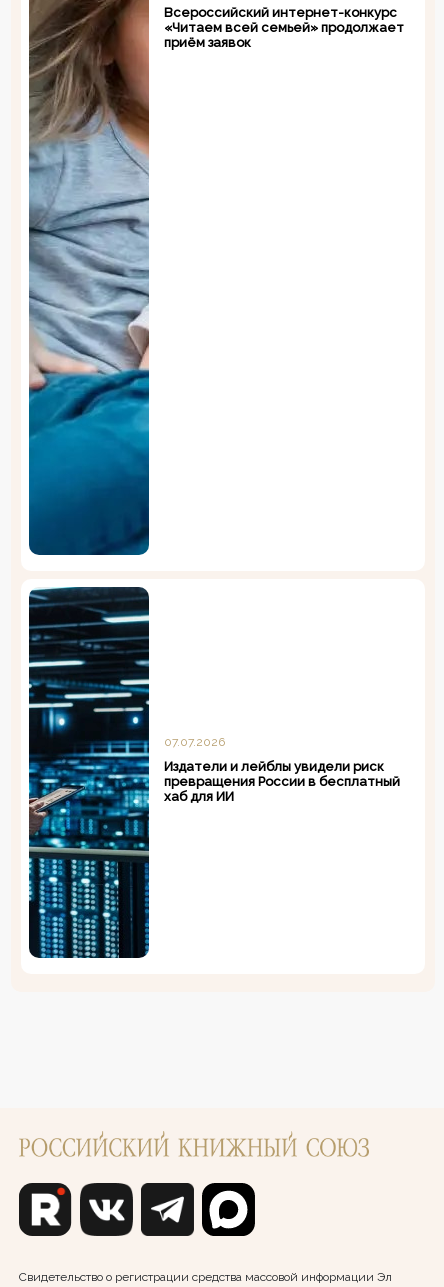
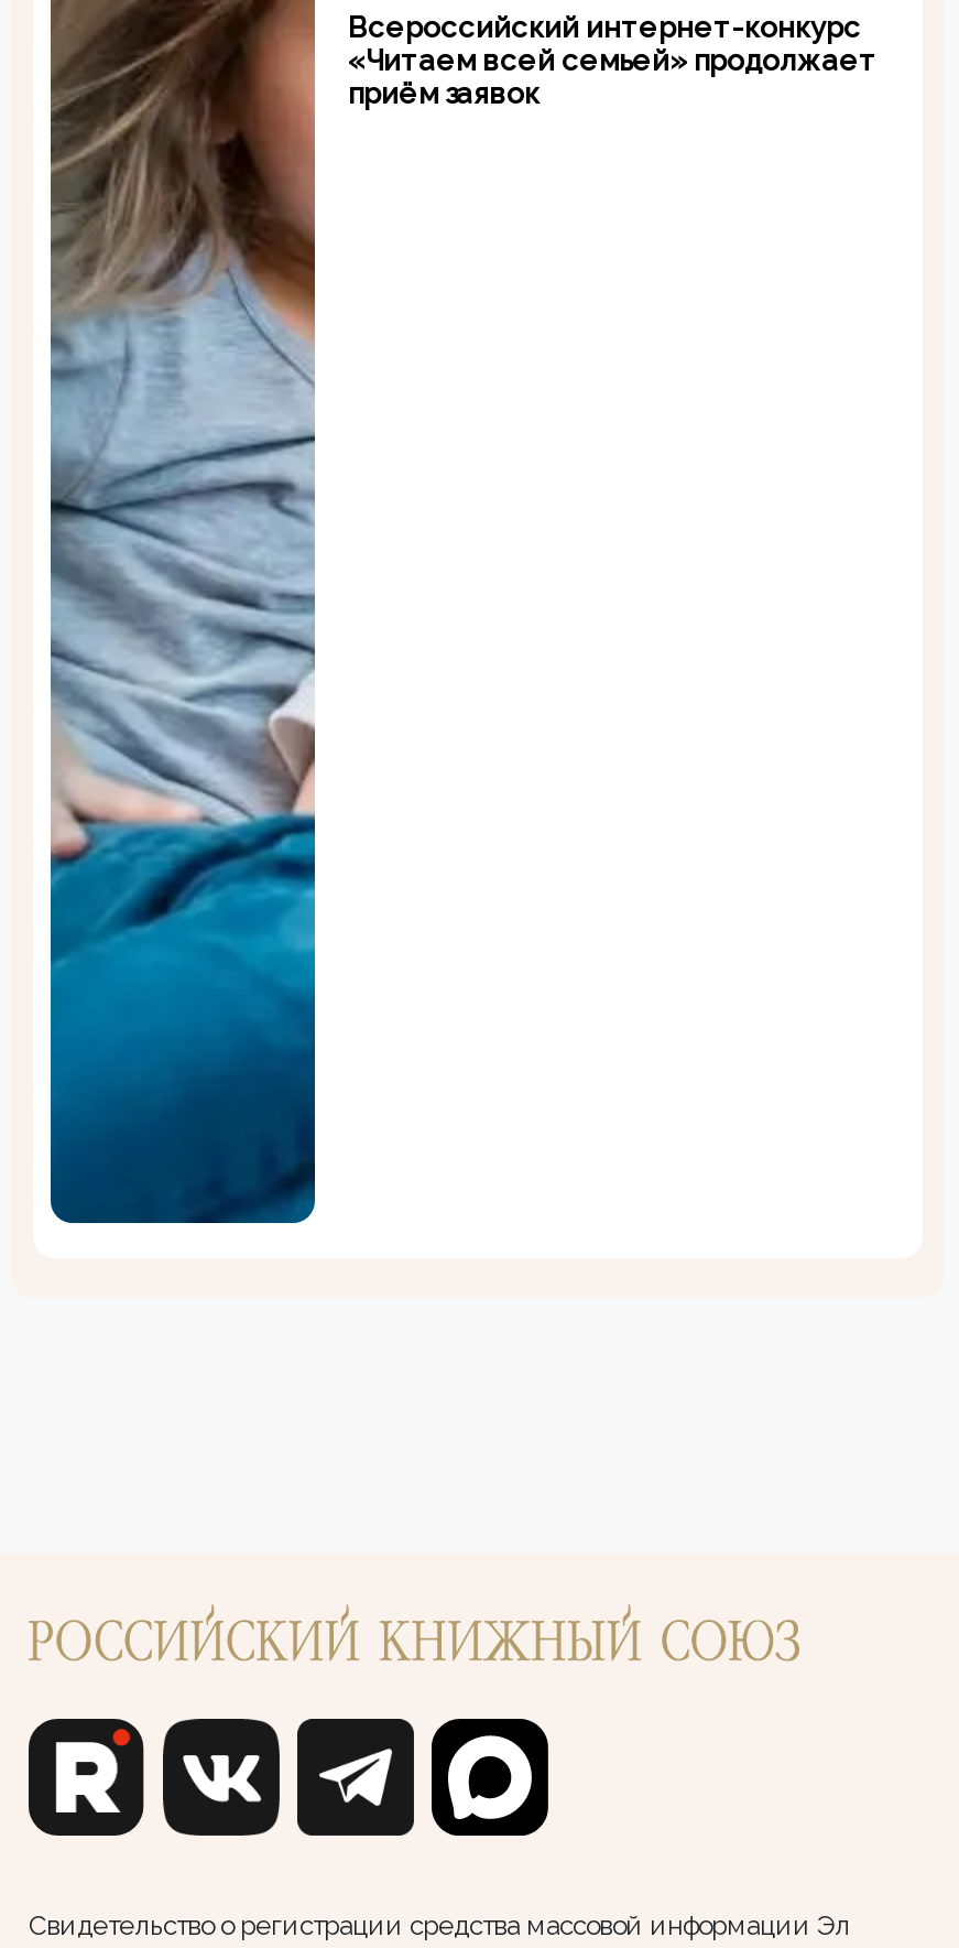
[28,586,400,959] [image] | 07.07.2026 | Издатели и лейблы увидели риск | превращения России в бесплатный | хаб для ИИ -> none

